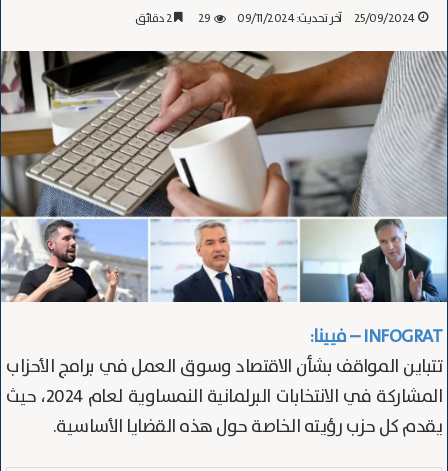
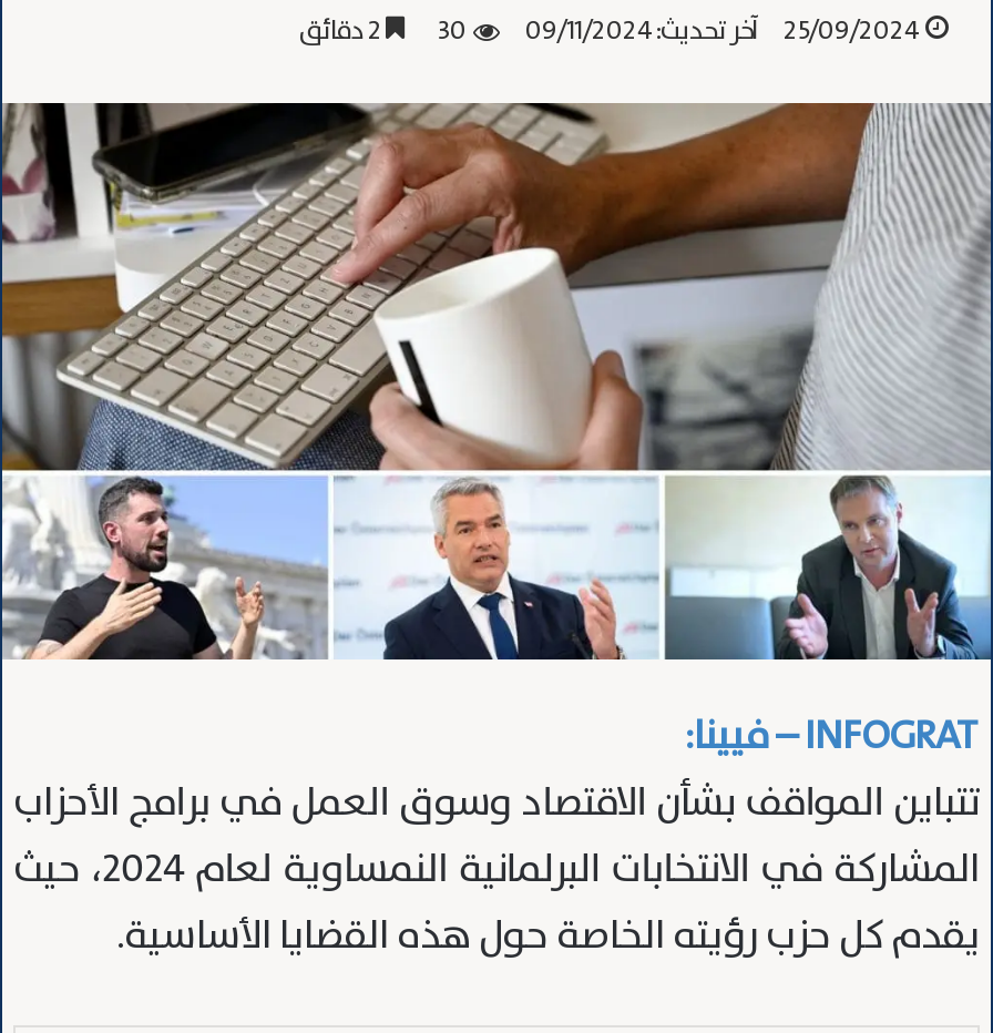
[197,9,210,28] 29 -> [438,10,467,52] 30

